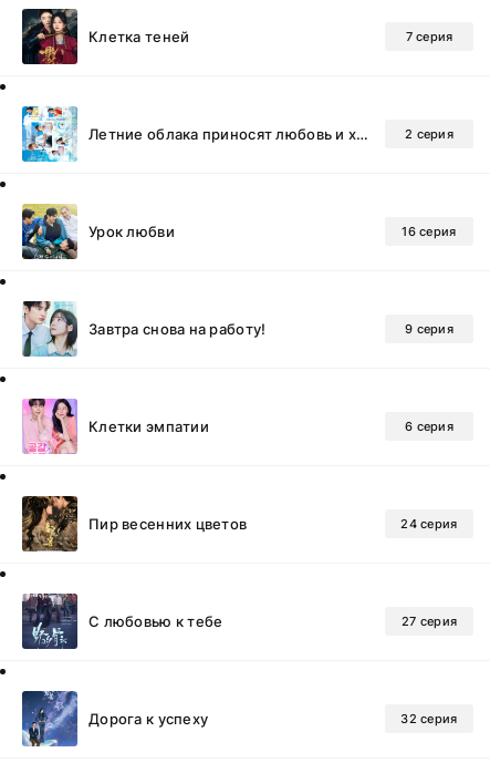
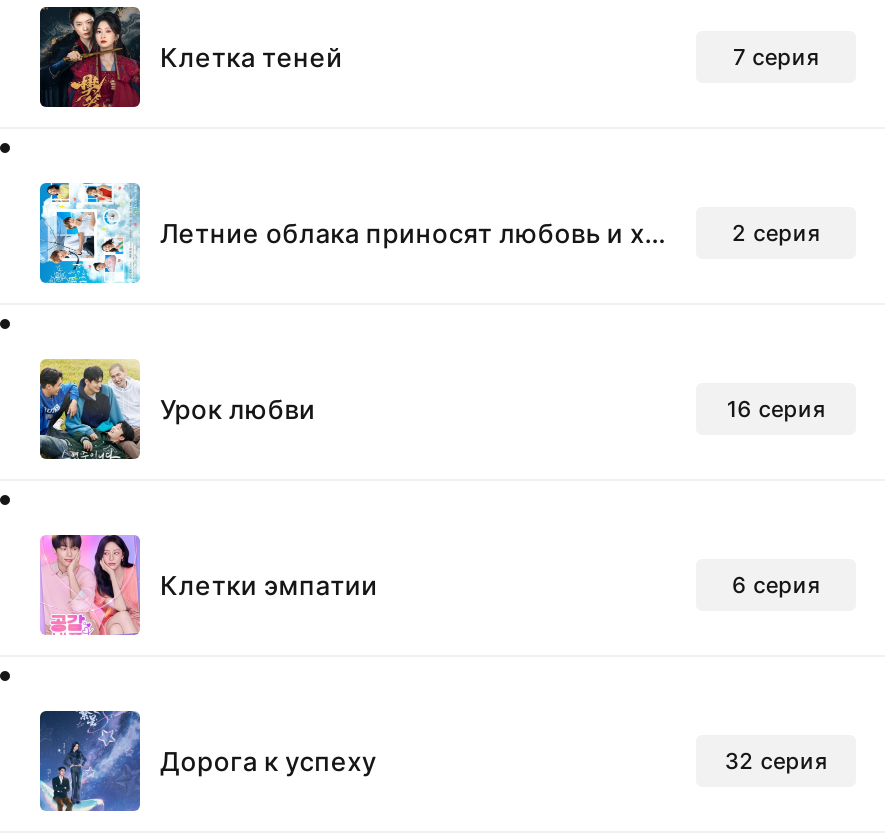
[22,300,453,358] [image] | Завтра снова на работу! | 9 серия -> none
[21,495,457,553] [image] | Пир весенних цветов | 24 серия -> none
[21,592,457,650] [image] | С любовью к тебе | 27 серия -> none

